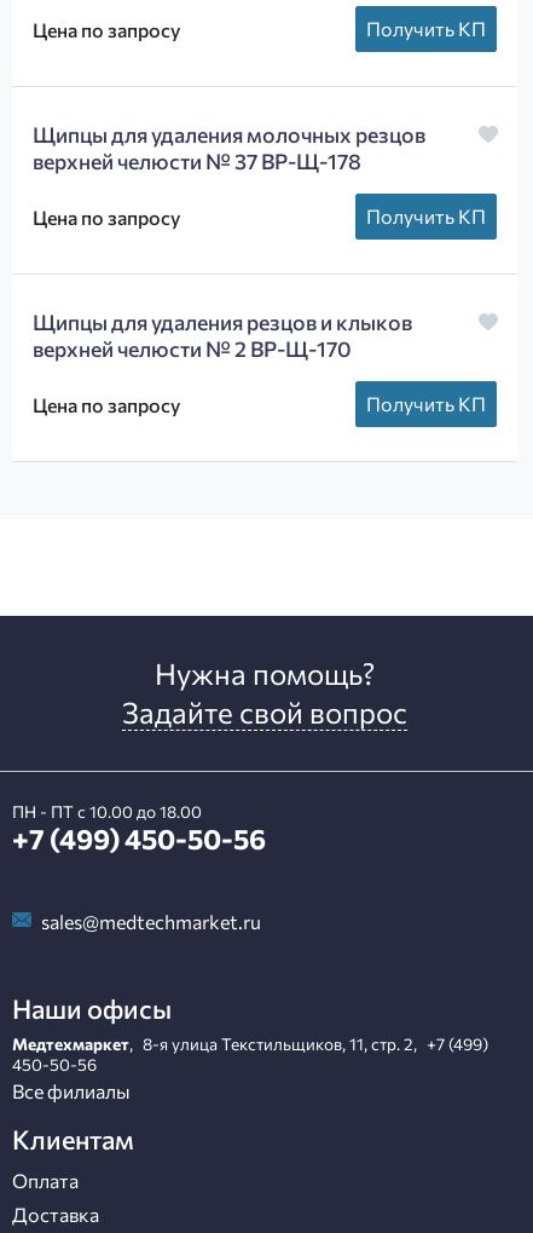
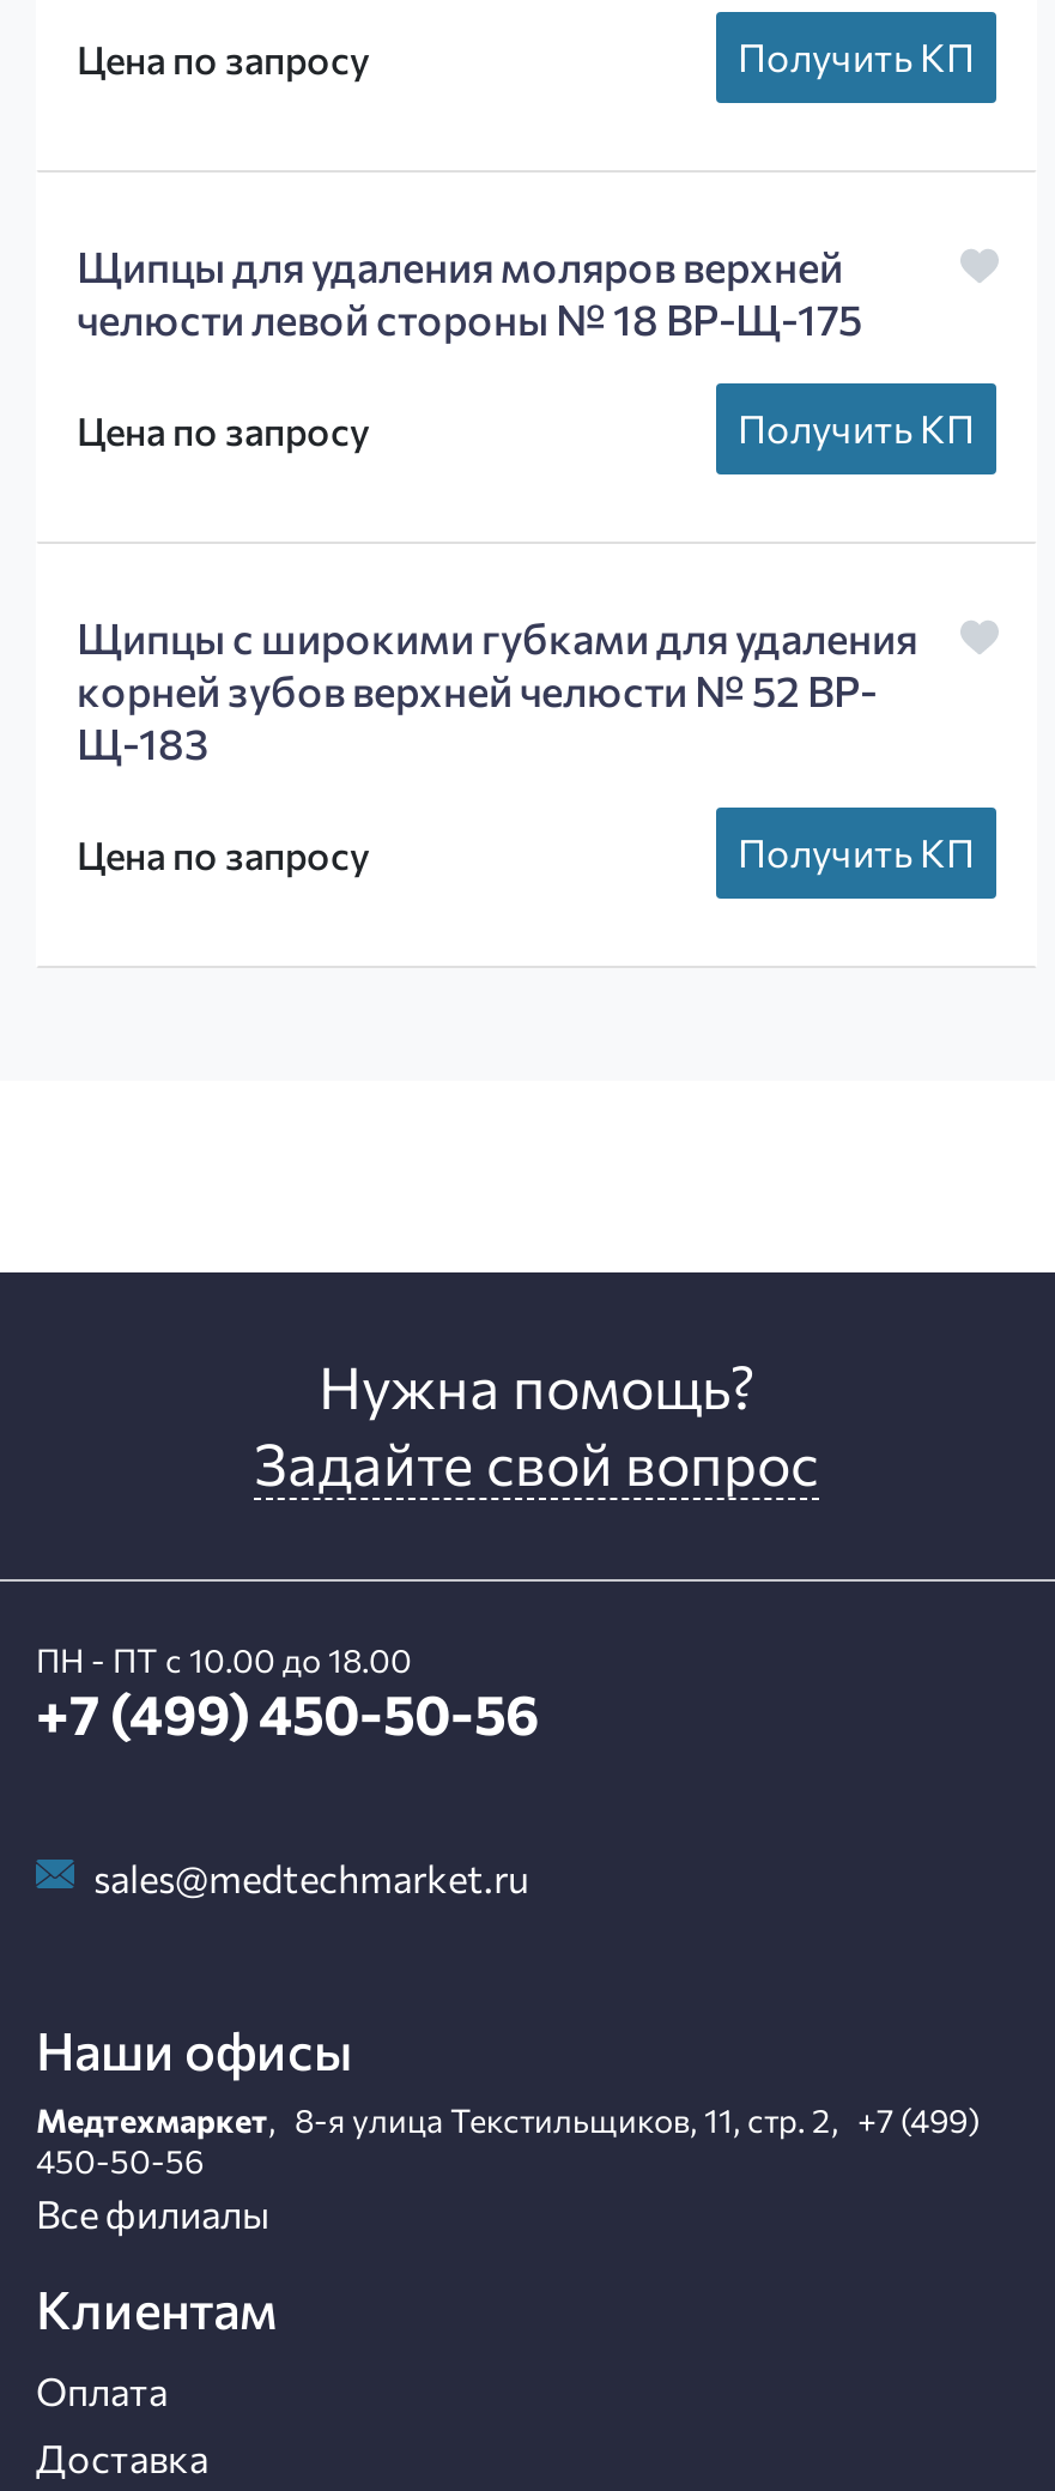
[33,121,425,174] Щипцы для удаления молочных резцов | верхней челюсти № 37 ВР-Щ-178 -> [77,239,862,344] Щипцы для удаления моляров верхней | челюсти левой стороны № 18 ВР-Щ-175
[33,308,412,361] Щипцы для удаления резцов и клыков | верхней челюсти № 2 ВР-Щ-170 -> [77,610,917,768] Щипцы с широкими губками для удаления | корней зубов верхней челюсти № 52 ВР- | Щ-183

